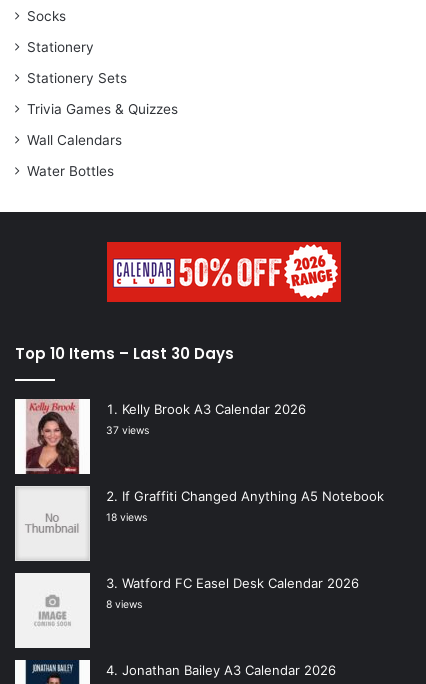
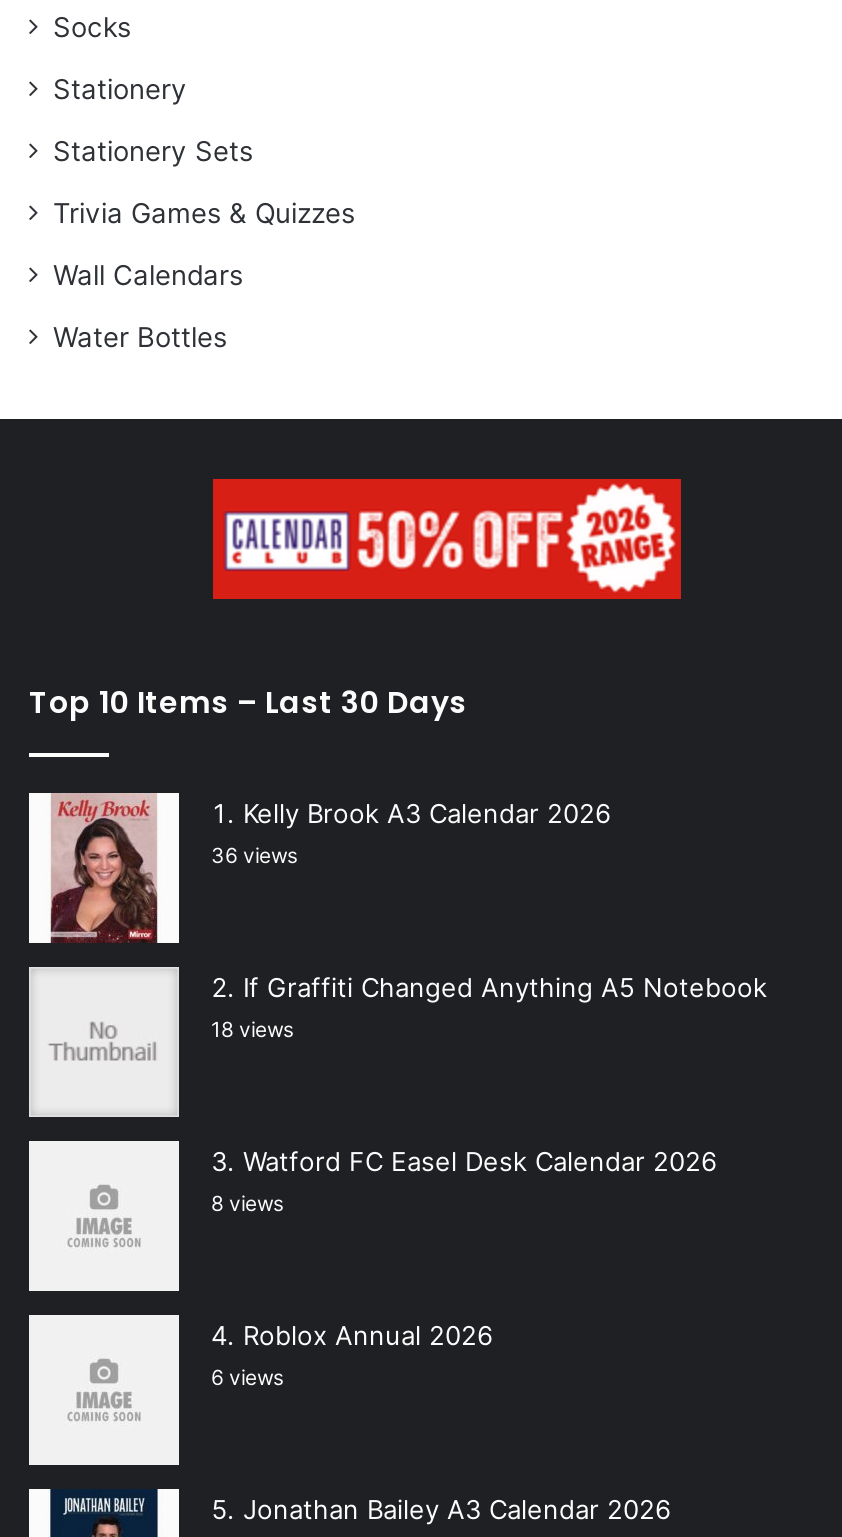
[106,424,149,437] 37 views -> [211,844,297,870] 36 views
none -> [211,1320,493,1392] Roblox Annual 2026 | 6 views

